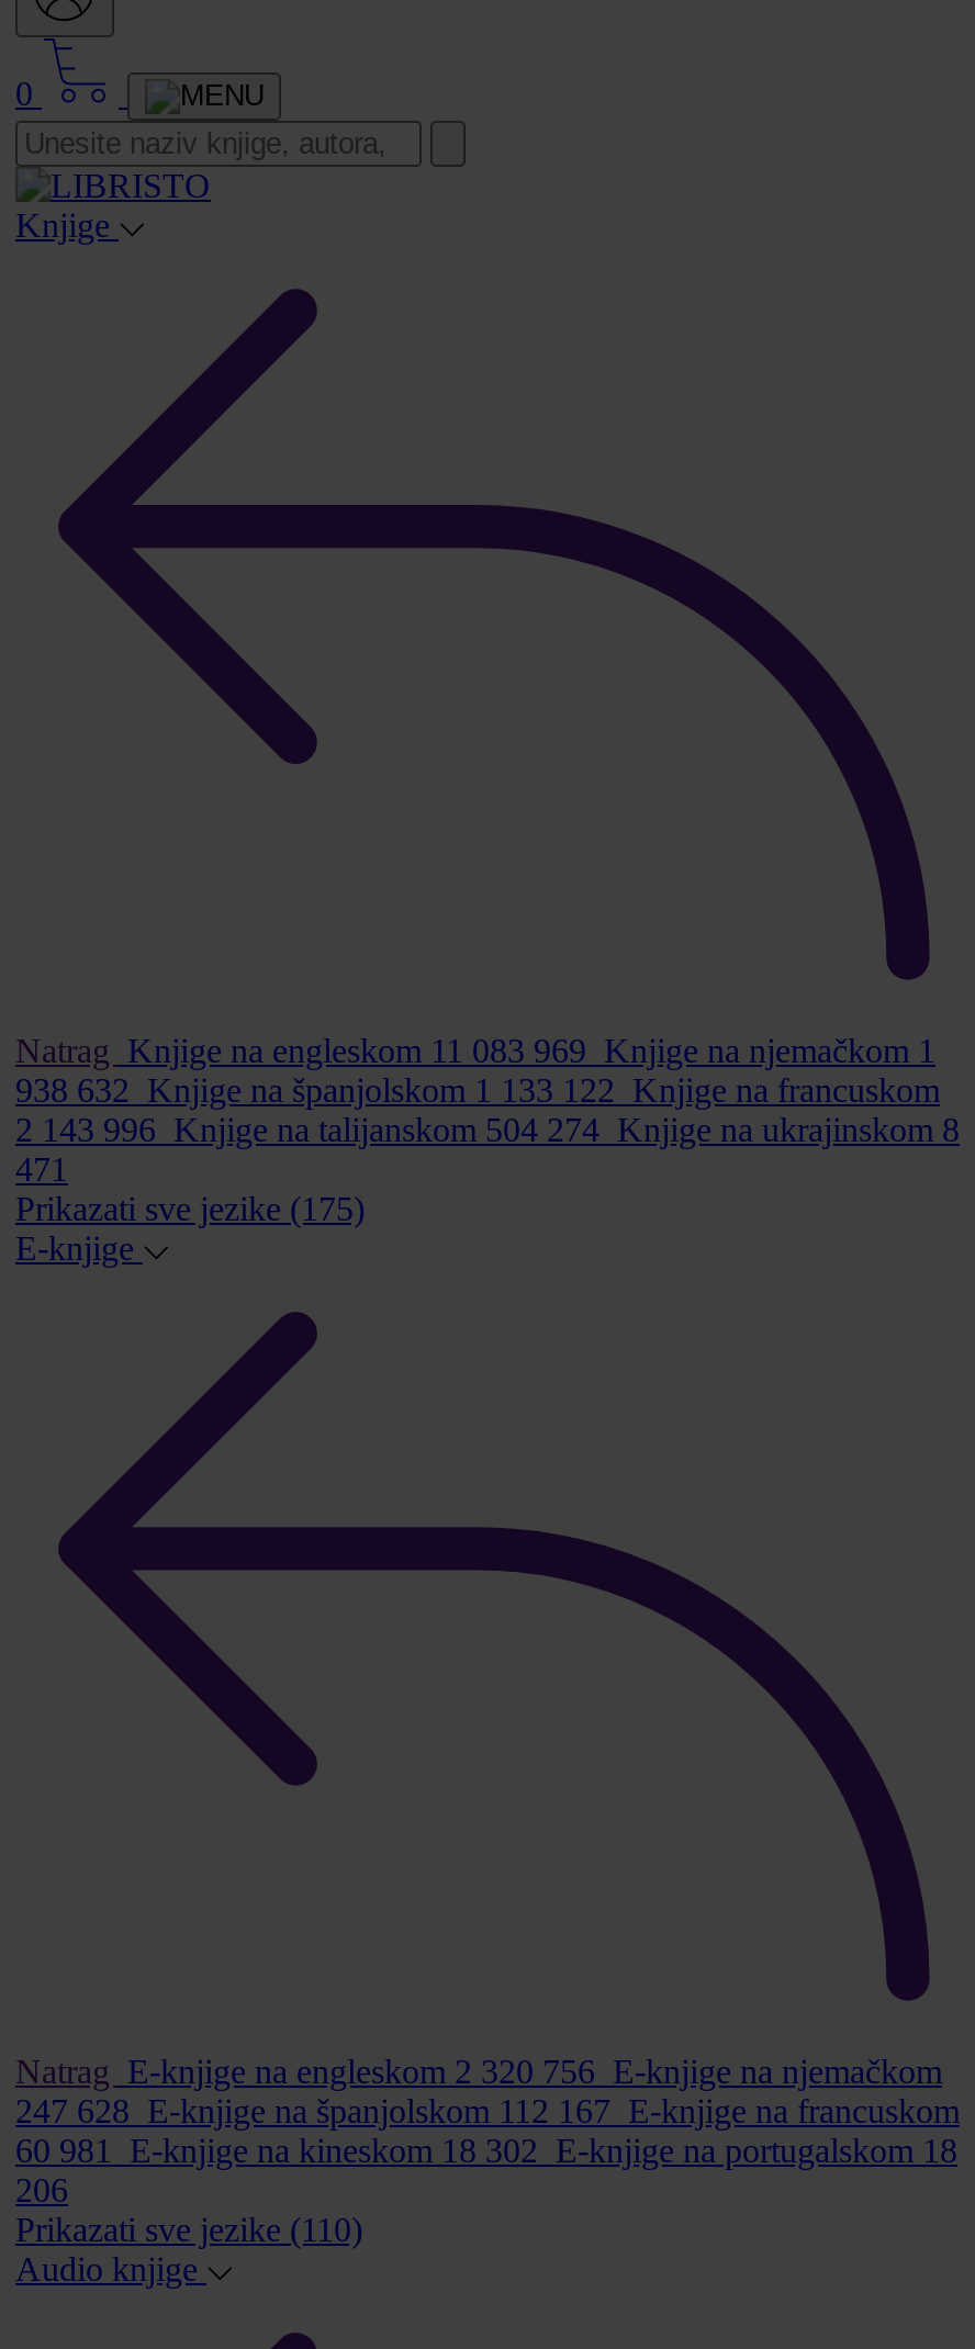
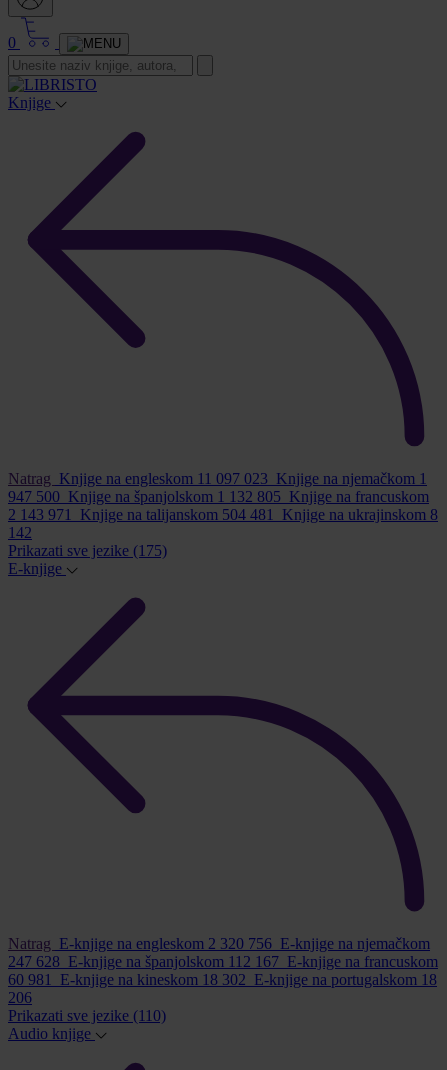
[15,1031,935,1069] Natrag Knjige na engleskom 11 083 969 Knjige na njemačkom 1 -> [8,470,427,487] Natrag Knjige na engleskom 11 097 023 Knjige na njemačkom 1
[15,1071,940,1108] 938 632 Knjige na španjolskom 1 133 122 Knjige na francuskom -> [8,488,429,505] 947 500 Knjige na španjolskom 1 132 805 Knjige na francuskom
[15,1110,960,1148] 2 143 996 Knjige na talijanskom 504 274 Knjige na ukrajinskom 8 -> [8,506,438,523] 2 143 971 Knjige na talijanskom 504 481 Knjige na ukrajinskom 8
[15,1150,68,1187] 471 -> [8,524,32,541] 142

